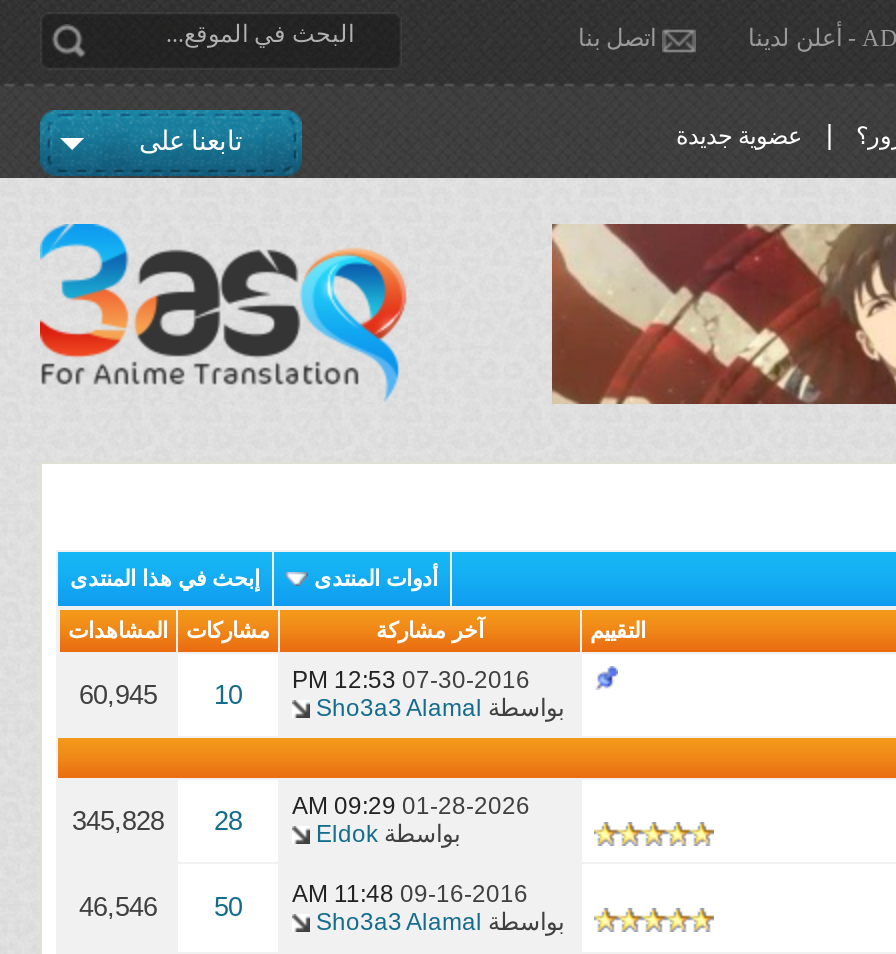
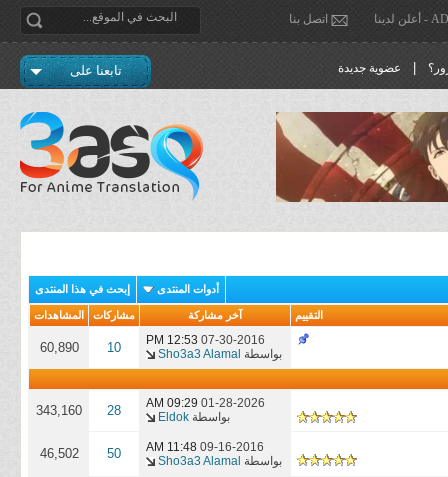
[79,680,242,710] 60,945 10 -> [39,340,121,355] 60,890 10
[72,806,242,836] 345,828 28 -> [36,403,121,418] 343,160 28
[79,892,242,922] 46,546 50 -> [39,446,121,461] 46,502 50

